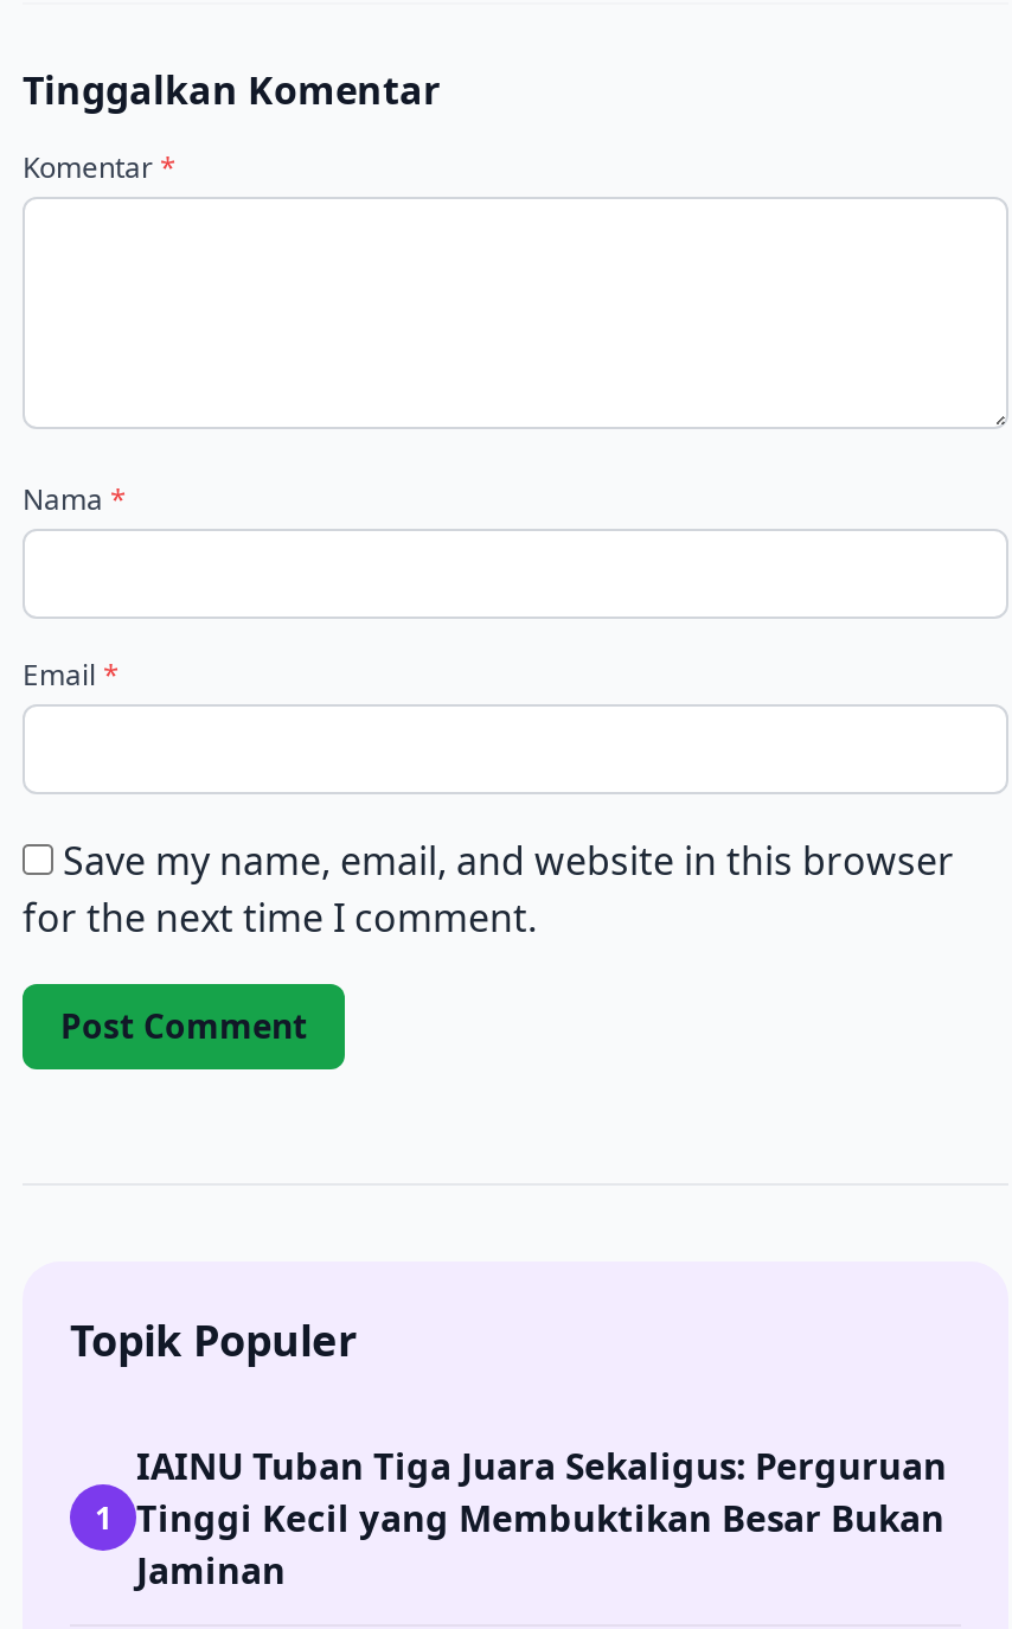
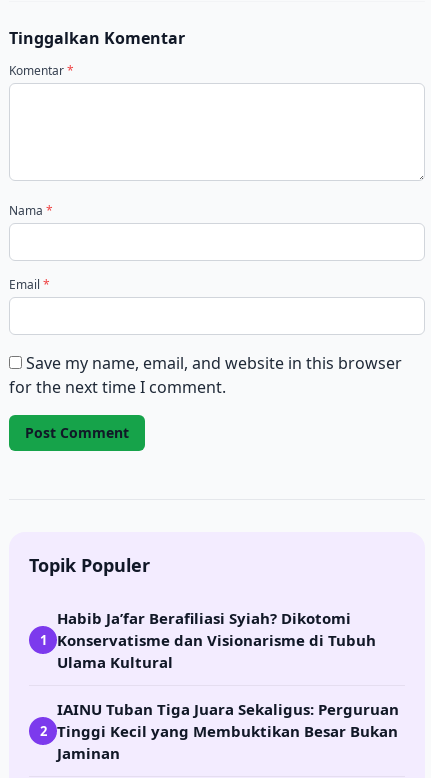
none -> [39,608,376,740] Habib Ja’far Berafiliasi Syiah? Dikotomi | Konservatisme dan Visionarisme di Tubuh | Ulama Kultural | 2

